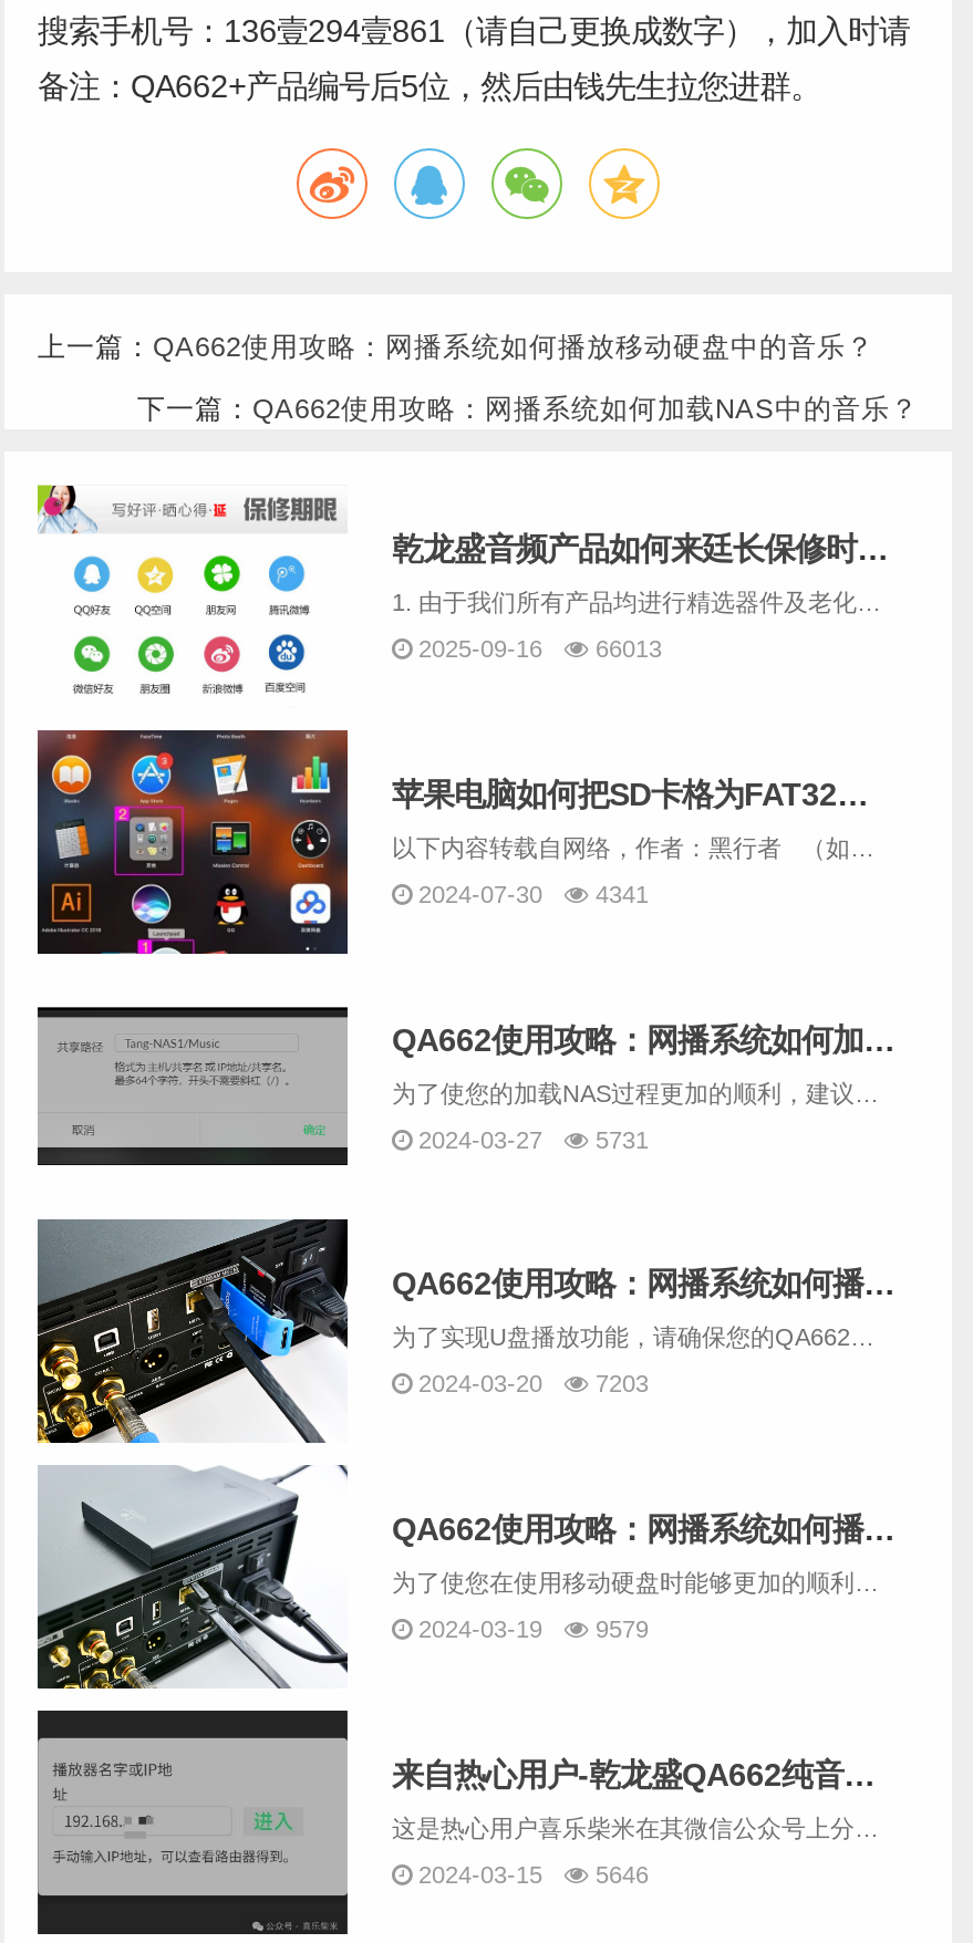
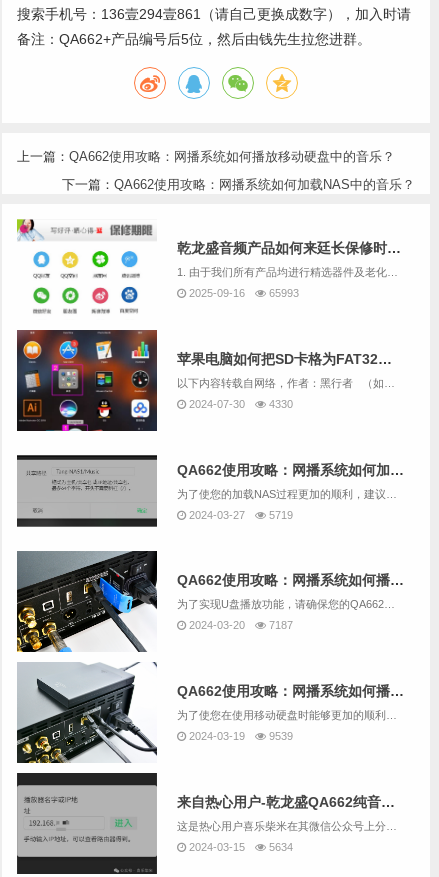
[412,635,662,661] 2025-09-16 66013 -> [186,287,299,299] 2025-09-16 65993
[412,880,649,907] 2024-07-30 4341 -> [186,398,293,410] 2024-07-30 4330
[412,1125,649,1152] 2024-03-27 5731 -> [186,508,293,520] 2024-03-27 5719
[412,1371,649,1397] 2024-03-20 7203 -> [186,619,293,631] 2024-03-20 7187
[412,1616,649,1642] 2024-03-19 9579 -> [186,730,293,742] 2024-03-19 9539
[412,1861,649,1887] 2024-03-15 5646 -> [186,841,293,853] 2024-03-15 5634

